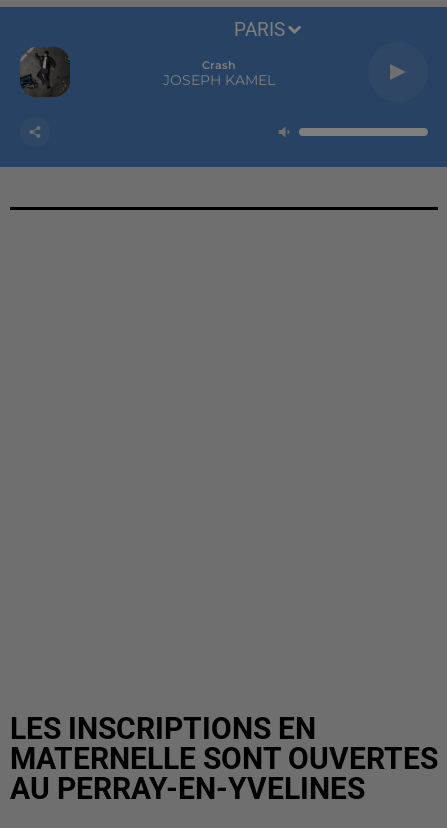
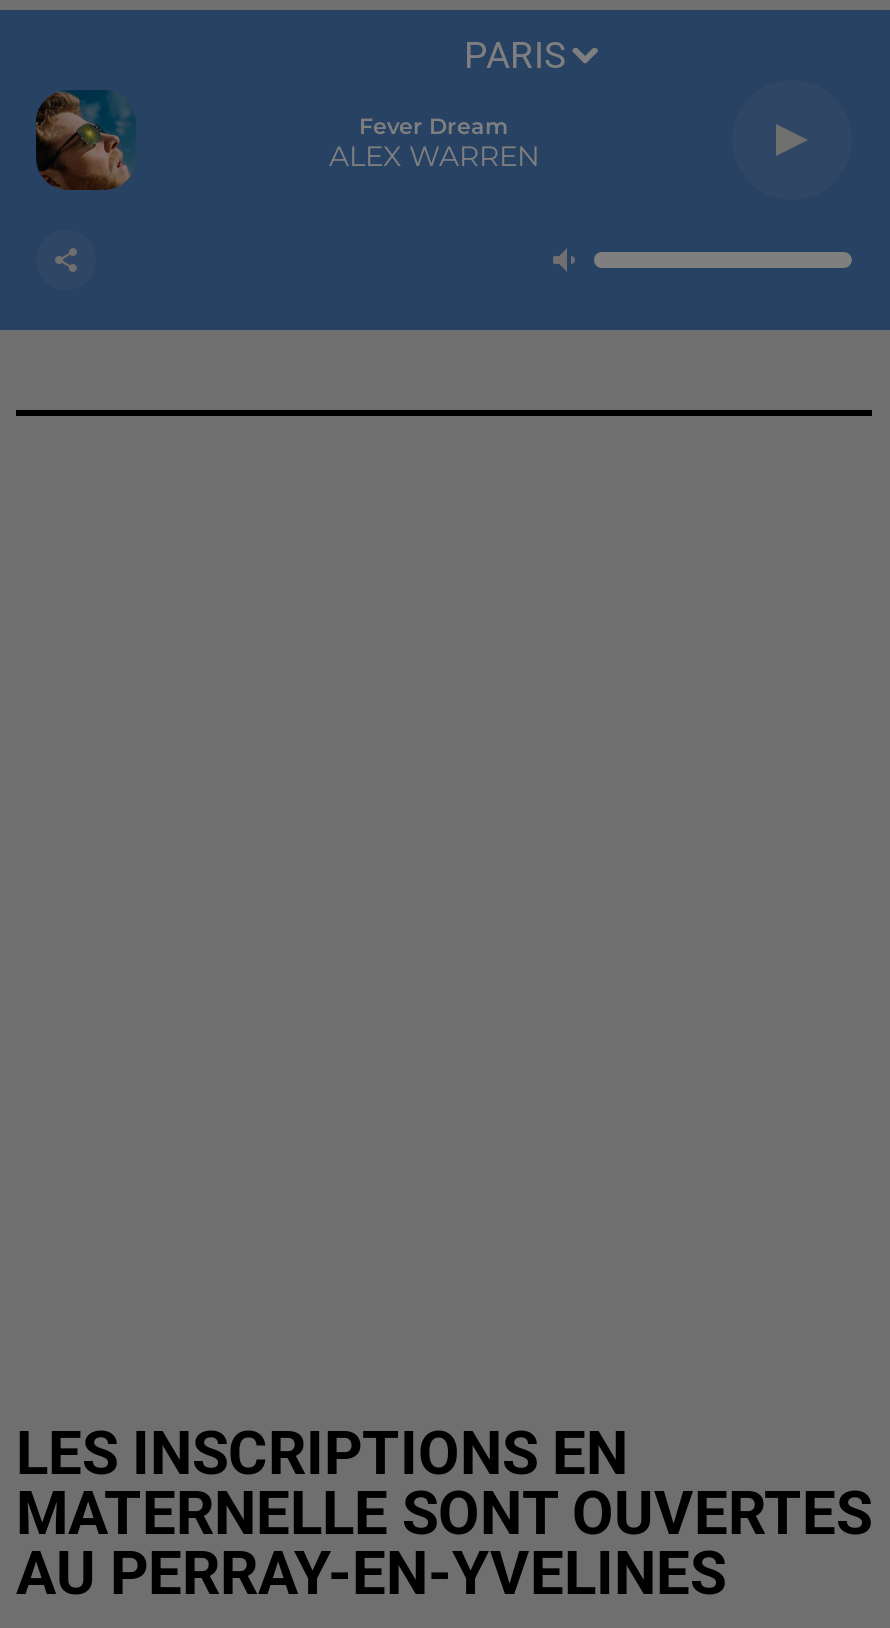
[19,46,71,97] [image] -> [34,88,136,190] [image]
[163,58,275,89] Crash | JOSEPH KAMEL -> [329,112,539,174] Fever Dream | ALEX WARREN

